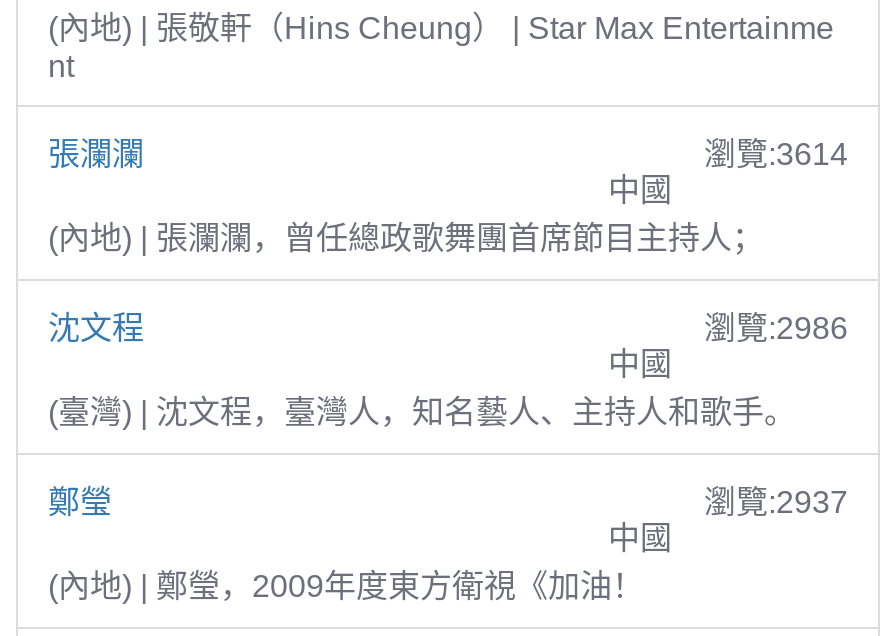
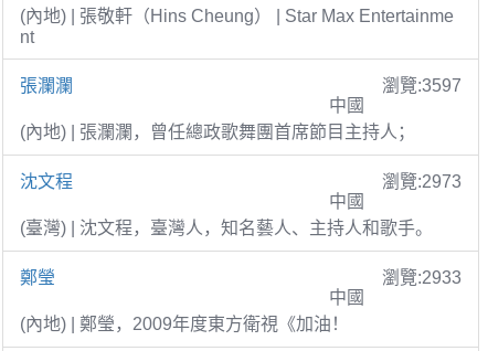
[704,136,848,170] 瀏覽:3614 -> [382,76,462,94] 瀏覽:3597
[704,310,848,344] 瀏覽:2986 -> [382,172,462,191] 瀏覽:2973
[704,484,848,518] 瀏覽:2937 -> [382,268,462,287] 瀏覽:2933

